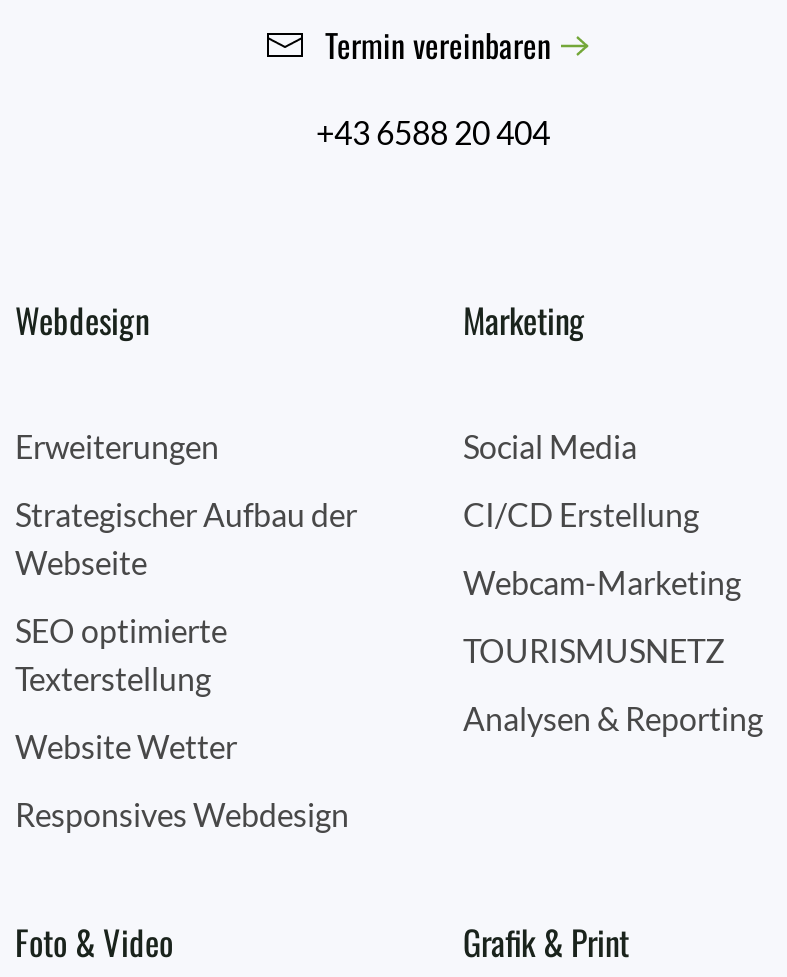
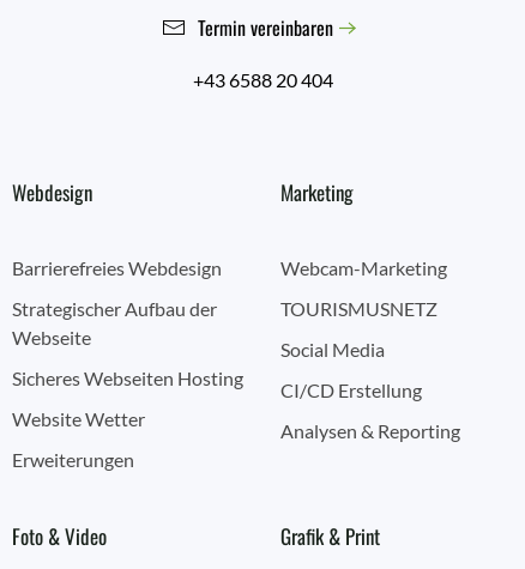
moved [15,427,219,465] -> [12,448,134,471]: Erweiterungen
moved [463,427,699,533] -> [280,338,422,402]: Social Media | CI/CD Erstellung
moved [463,563,741,669] -> [280,257,447,320]: Webcam-Marketing | TOURISMUSNETZ
none -> [12,257,222,279] Barrierefreies Webdesign
[15,611,227,697] SEO optimierte | Texterstellung -> [12,367,243,390] Sicheres Webseiten Hosting
[15,795,349,833] Responsives Webdesign -> none

